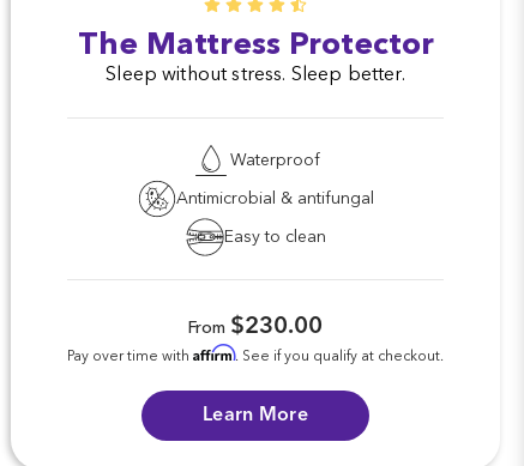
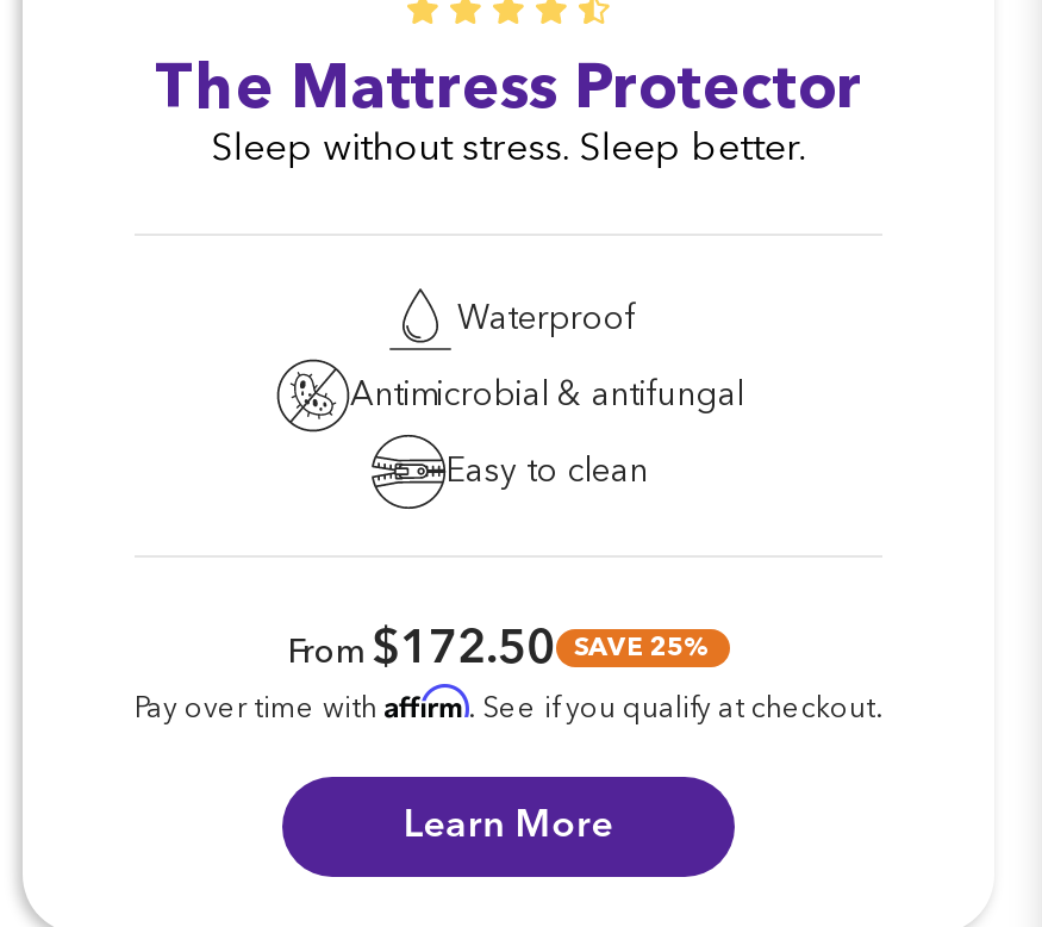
[188,315,323,339] From $230.00 -> [288,627,710,675] From $172.50 | SAVE 25%

